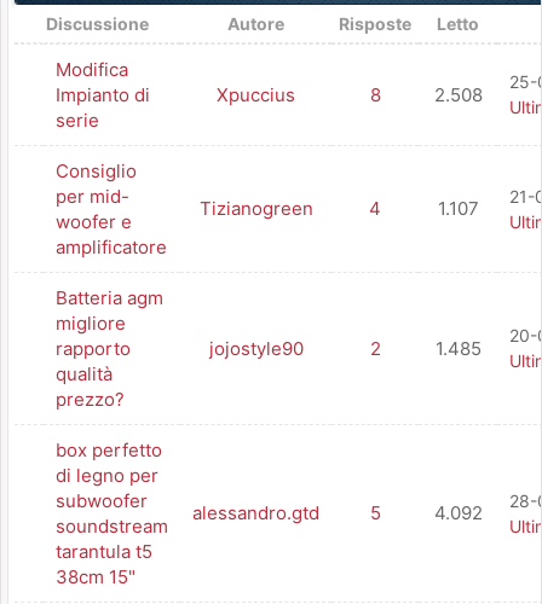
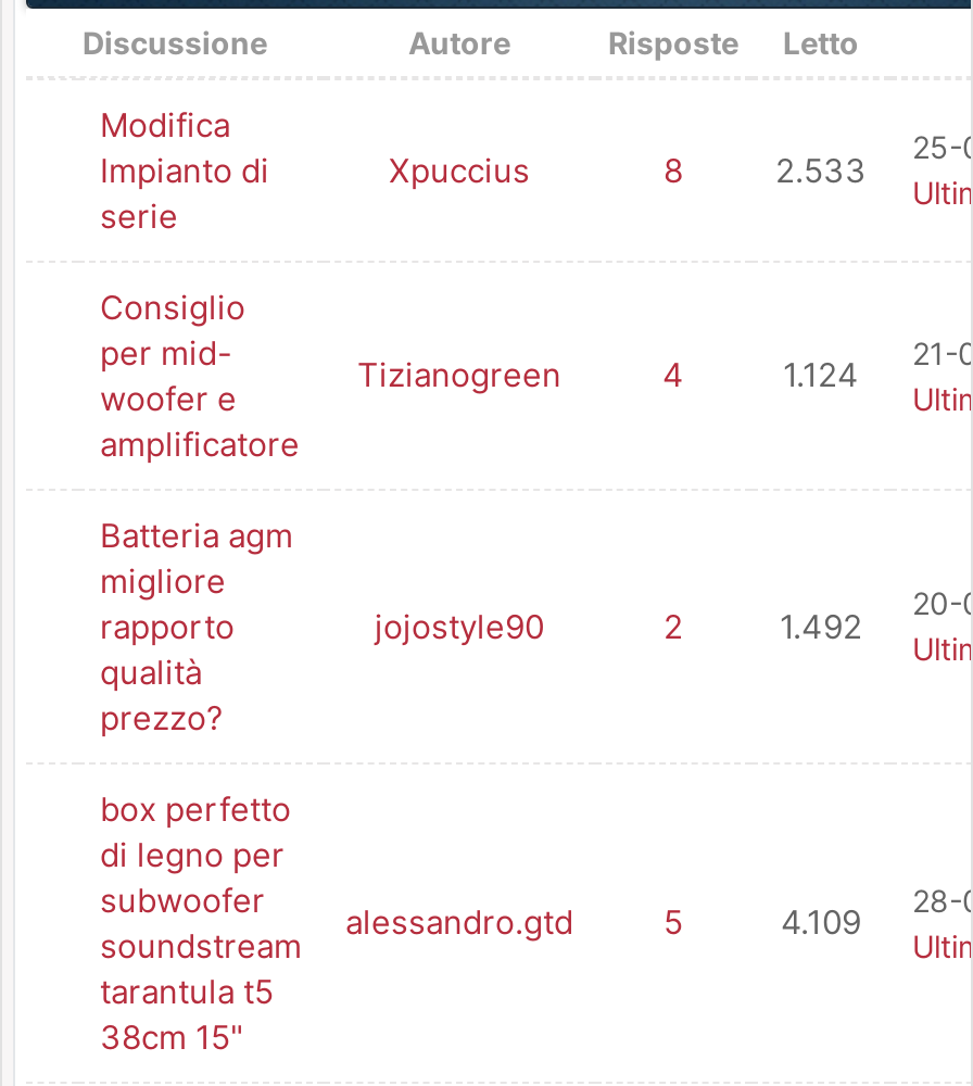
[434,83,482,106] 2.508 -> [775,150,867,191] 2.533
[437,197,478,220] 1.107 -> [783,354,859,395] 1.124
[435,337,481,360] 1.485 -> [780,606,862,647] 1.492
[434,501,482,524] 4.092 -> [781,901,861,943] 4.109

